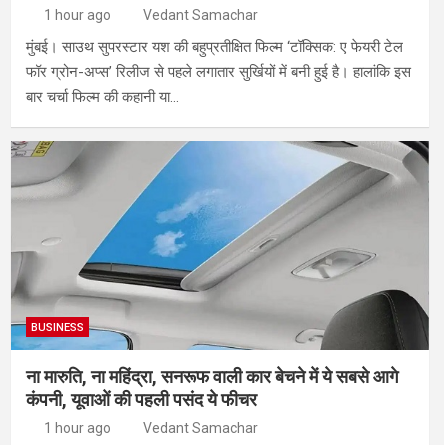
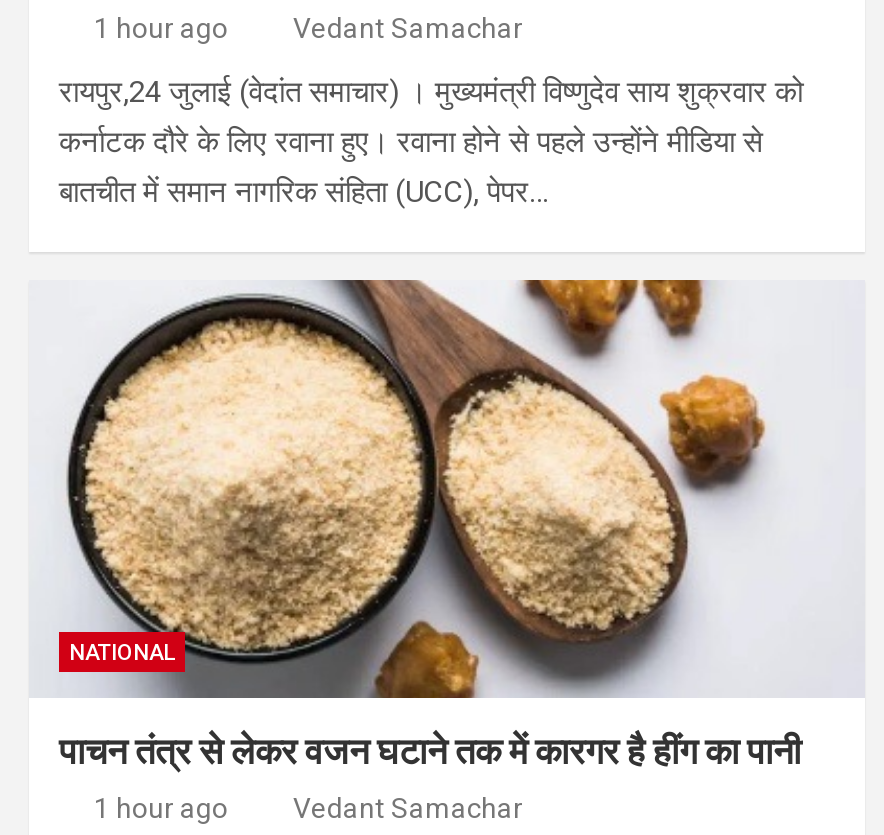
[26,38,411,106] मुंबई। साउथ सुपरस्टार यश की बहुप्रतीक्षित फिल्म ‘टॉक्सिक: ए फेयरी टेल | फॉर ग्रोन-अप्स’ रिलीज से पहले लगातार सुर्खियों में बनी हुई है। हालांकि इस | बार चर्चा फिल्म की कहानी या… -> [59,74,803,210] रायपुर,24 जुलाई (वेदांत समाचार) । मुख्यमंत्री विष्णुदेव साय शुक्रवार को | कर्नाटक दौरे के लिए रवाना हुए। रवाना होने से पहले उन्होंने मीडिया से | बातचीत में समान नागरिक संहिता (UCC), पेपर…
[10,140,430,351] [image] | BUSINESS -> [31,278,865,696] [image] | NATIONAL
[26,366,398,410] ना मारुति, ना महिंद्रा, सनरूफ वाली कार बेचने में ये सबसे आगे | कंपनी, यूवाओं की पहली पसंद ये फीचर -> [59,730,801,772] पाचन तंत्र से लेकर वजन घटाने तक में कारगर है हींग का पानी

